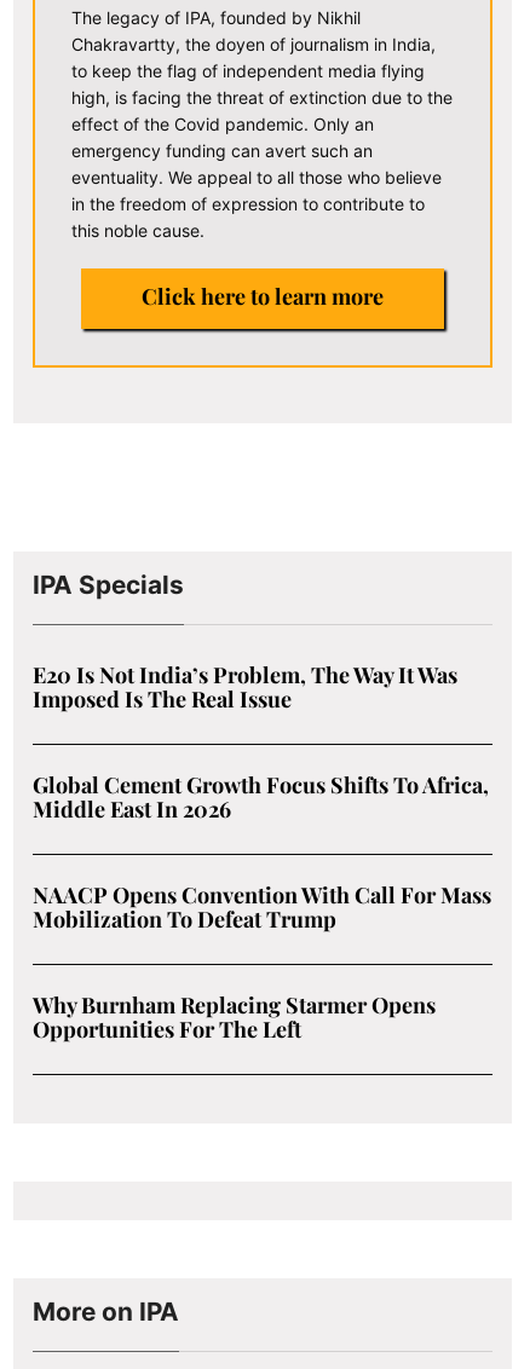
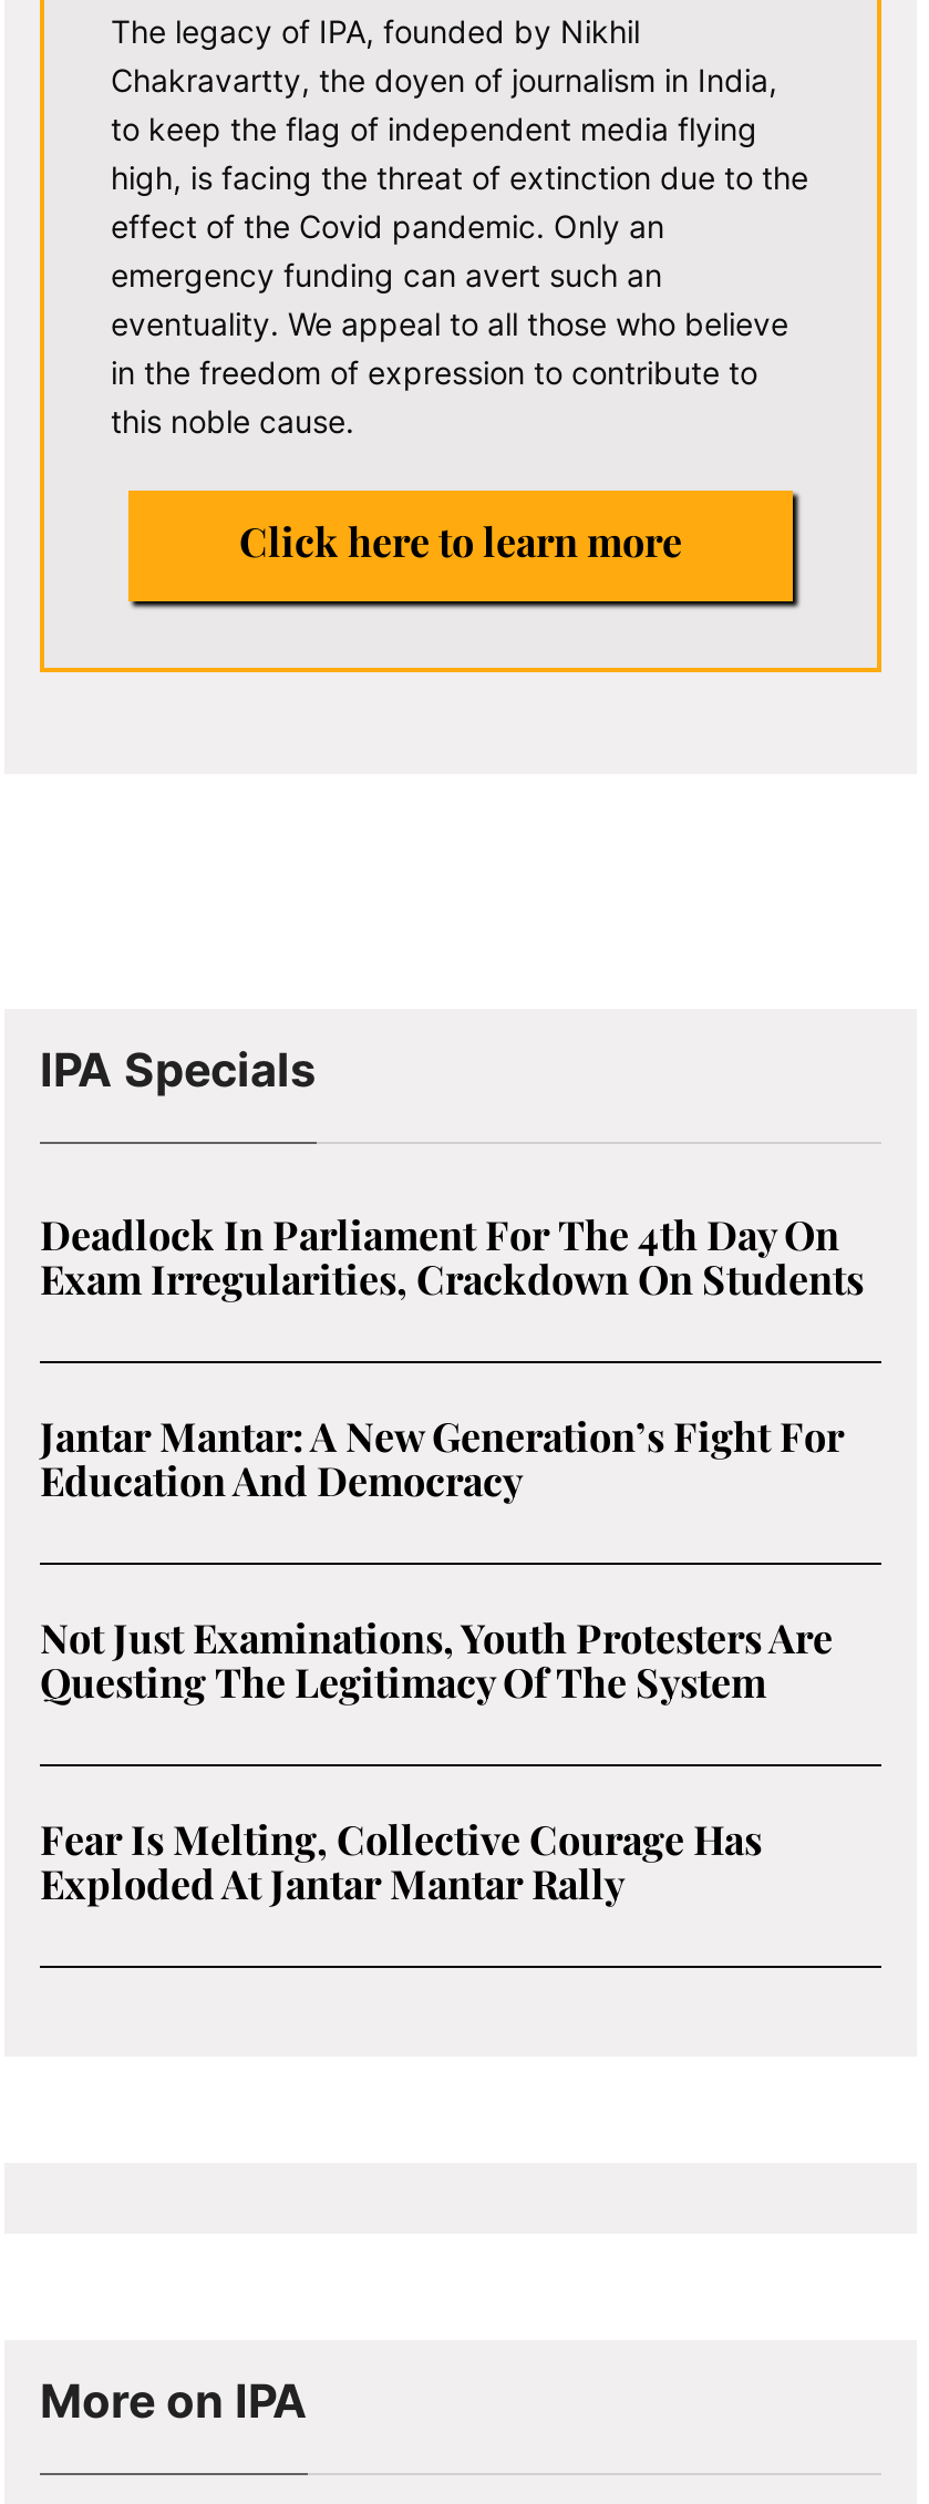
[33,660,457,713] E20 Is Not India’s Problem, The Way It Was | Imposed Is The Real Issue -> [40,1208,864,1305] Deadlock In Parliament For The 4th Day On | Exam Irregularities, Crackdown On Students
[33,770,489,823] Global Cement Growth Focus Shifts To Africa, | Middle East In 2026 -> [40,1409,844,1507] Jantar Mantar: A New Generation’s Fight For | Education And Democracy
[33,880,491,933] NAACP Opens Convention With Call For Mass | Mobilization To Defeat Trump -> [40,1611,833,1708] Not Just Examinations, Youth Protesters Are | Questing The Legitimacy Of The System
[33,990,436,1043] Why Burnham Replacing Starmer Opens | Opportunities For The Left -> [40,1812,762,1910] Fear Is Melting, Collective Courage Has | Exploded At Jantar Mantar Rally

